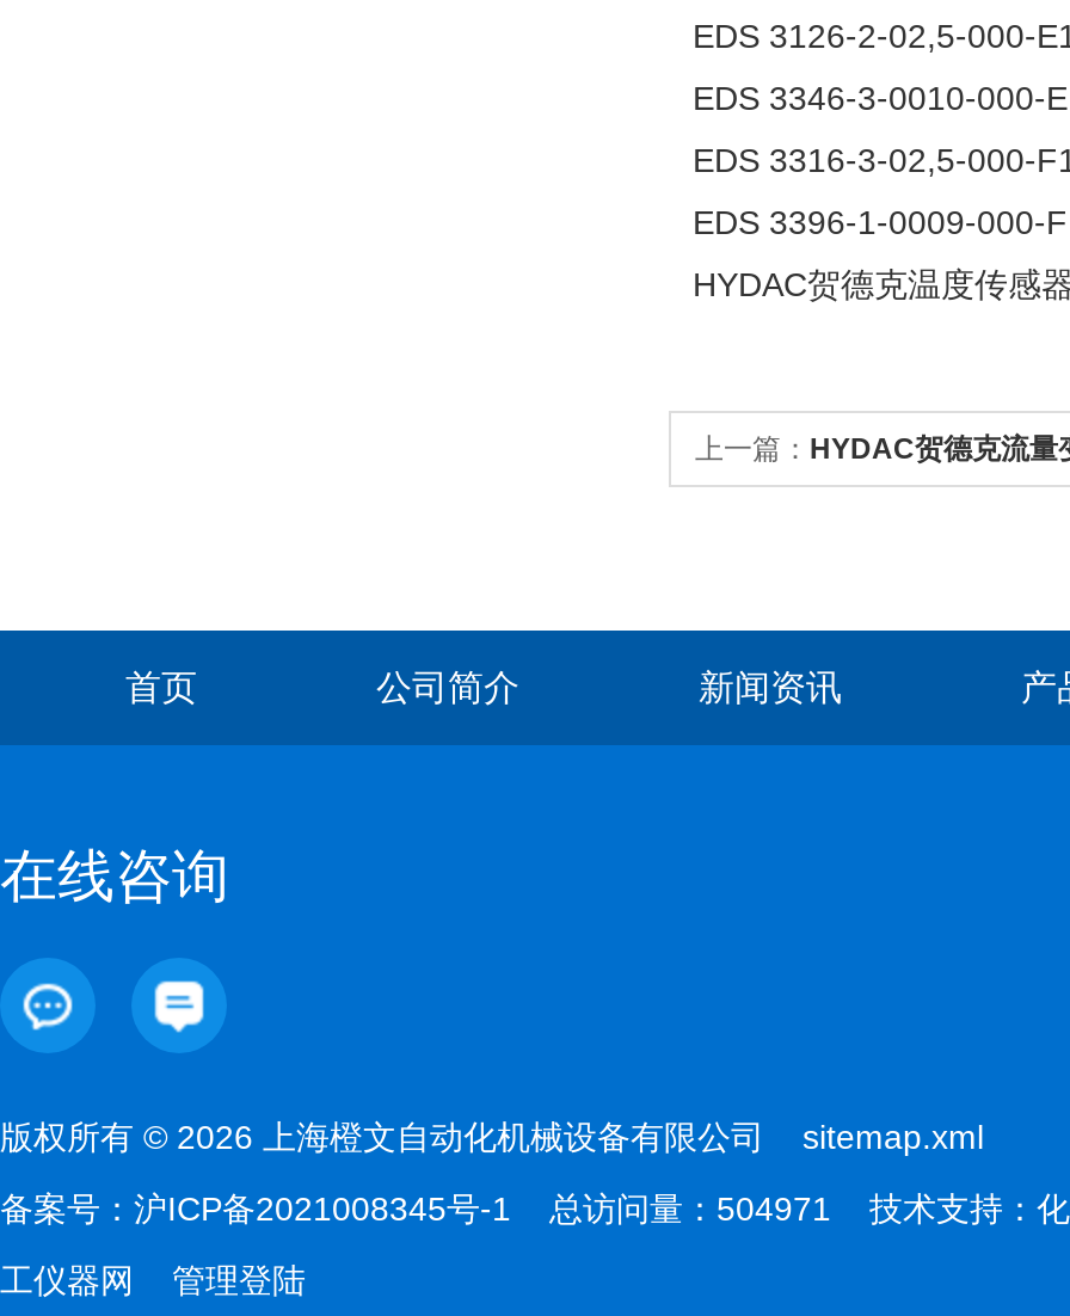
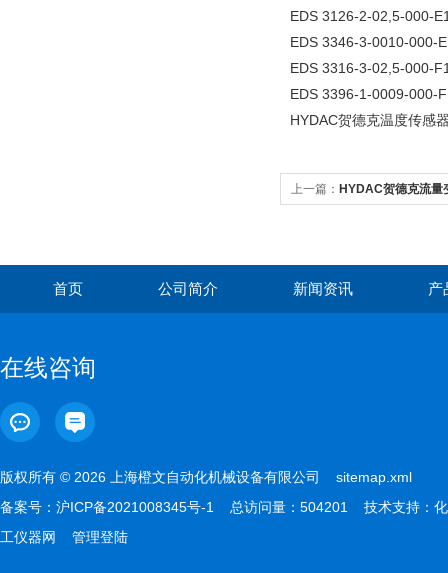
[0,1189,1070,1228] 备案号：沪ICP备2021008345号-1总访问量：504971 技术支持：化 -> [0,499,448,515] 备案号：沪ICP备2021008345号-1总访问量：504201 技术支持：化

